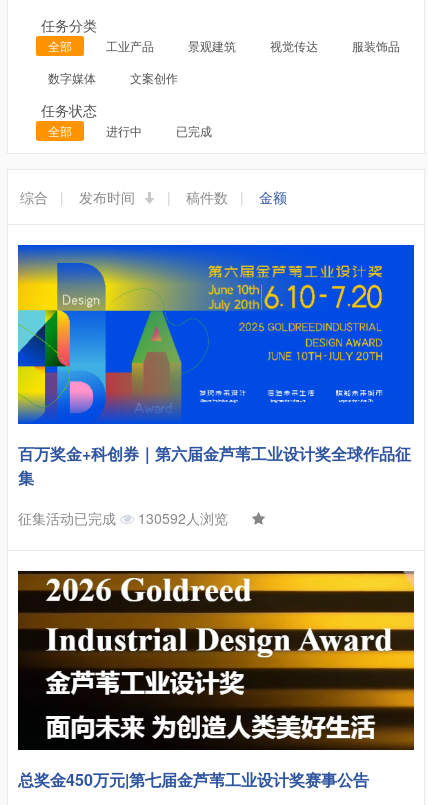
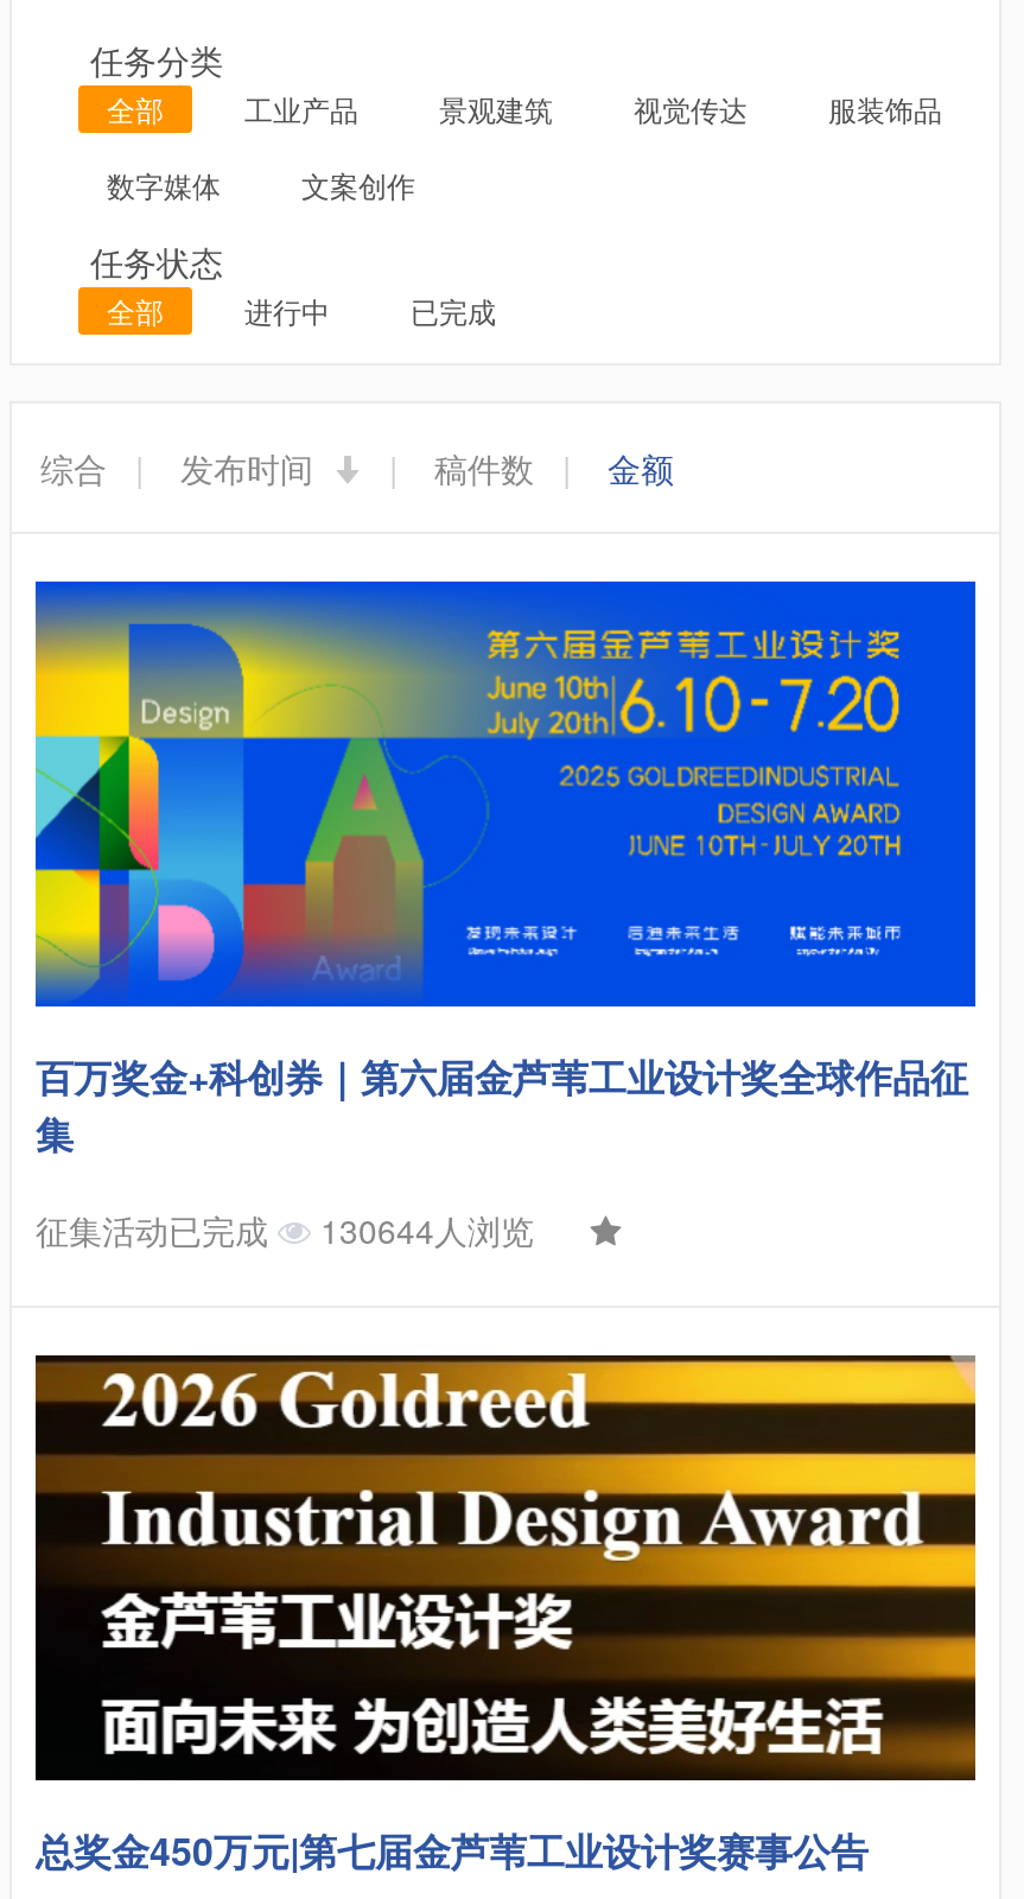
[18,508,228,528] 征集活动已完成 130592人浏览 -> [36,1207,534,1254] 征集活动已完成 130644人浏览

